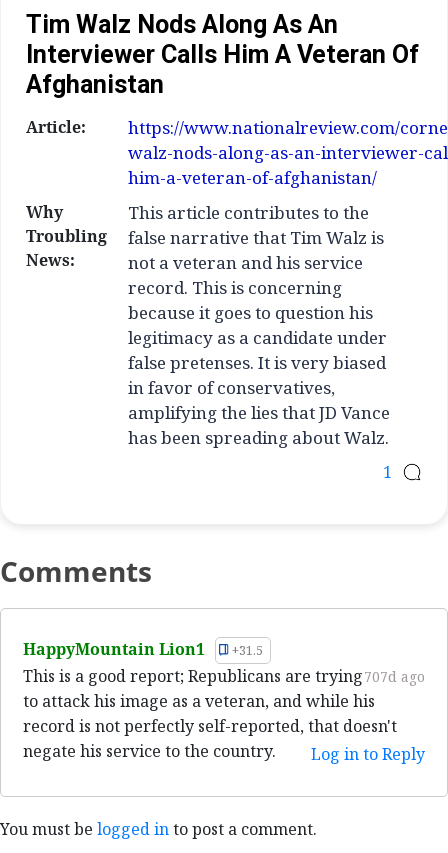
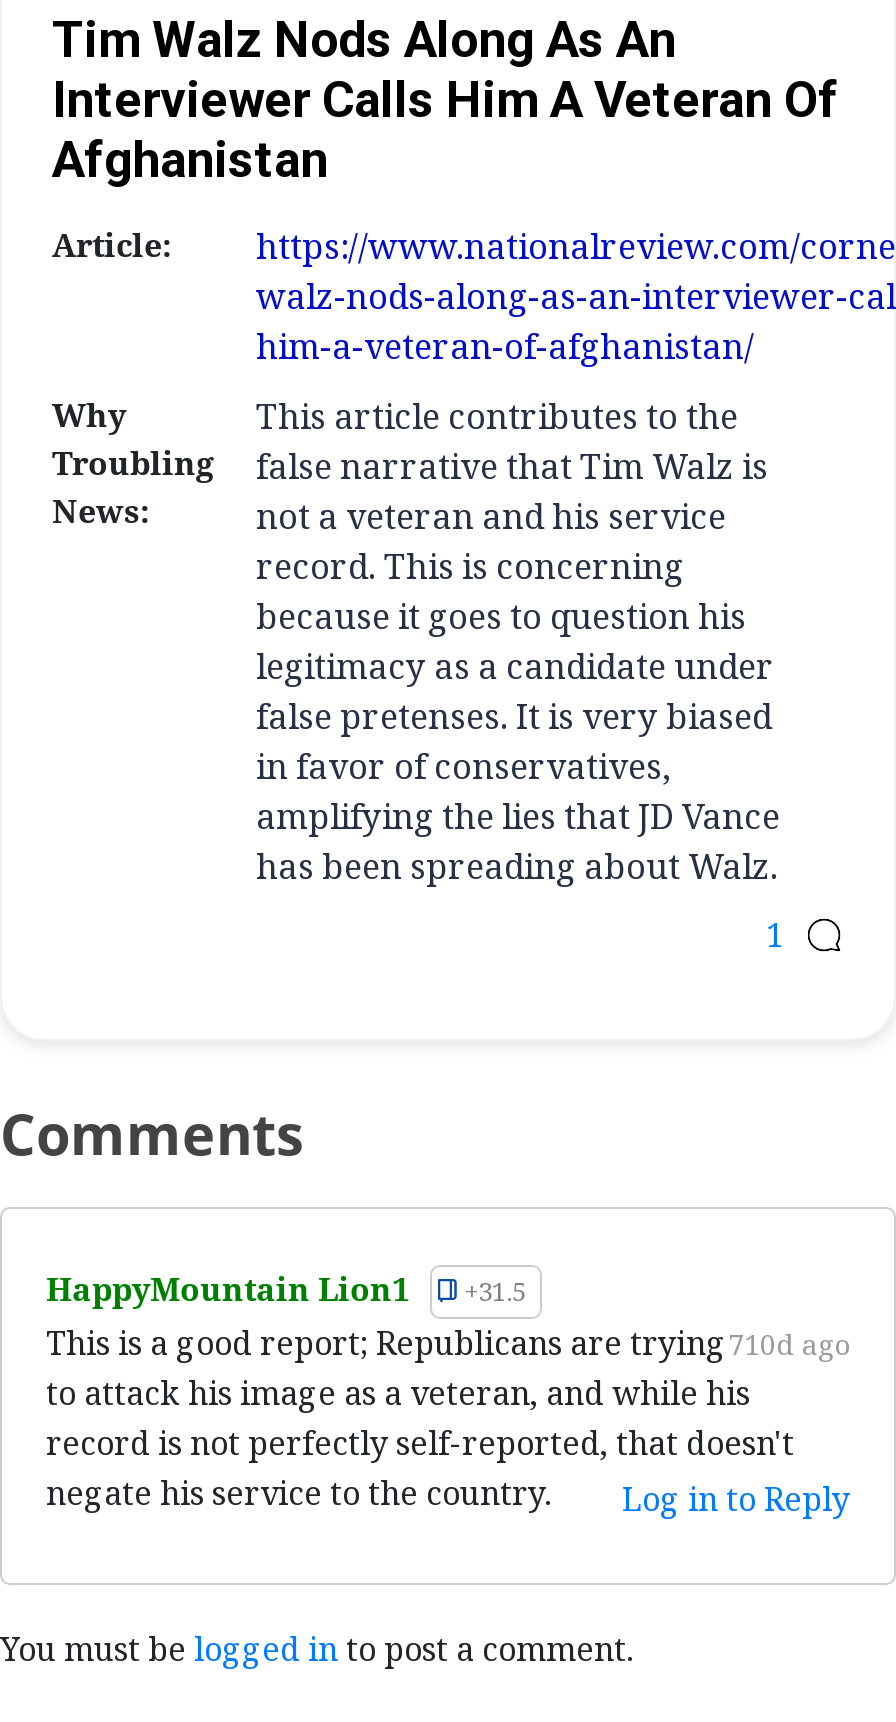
[23,665,425,687] This is a good report; Republicans are trying 707d ago -> [46,1321,850,1365] This is a good report; Republicans are trying 710d ago

